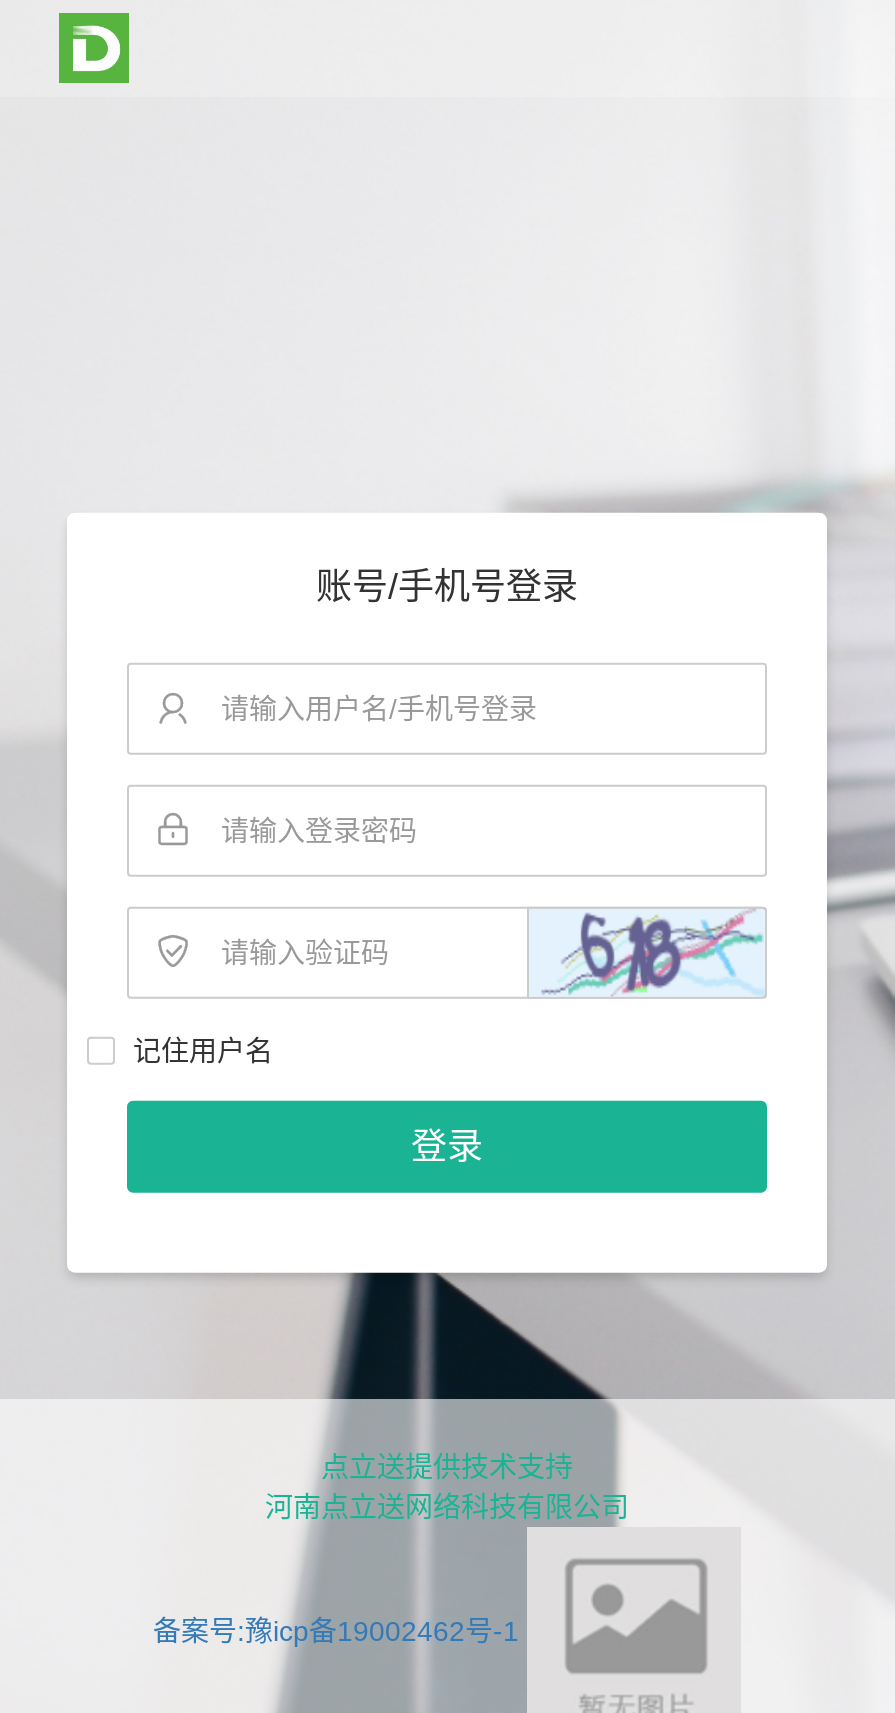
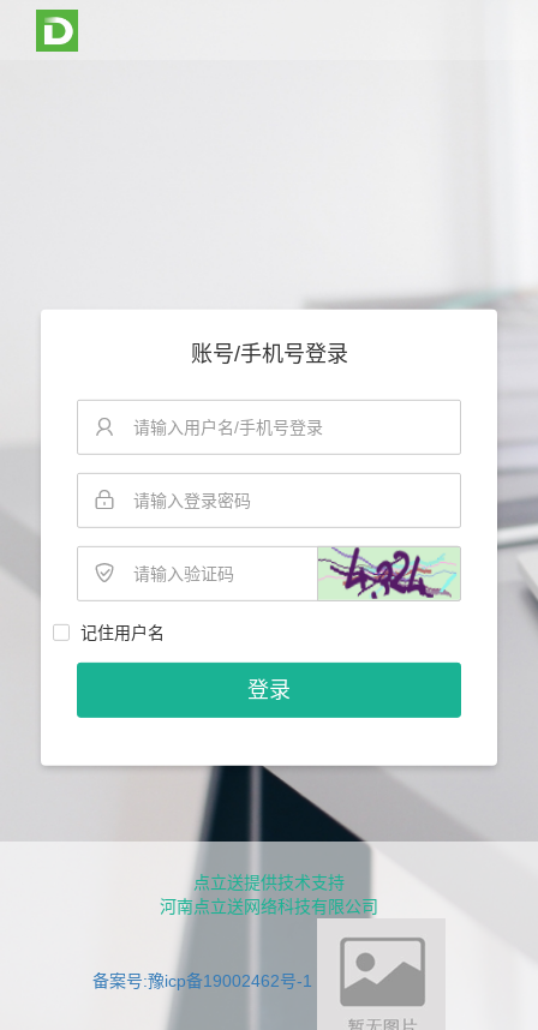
[529,909,763,995] [image] -> [318,546,459,600] [image]

